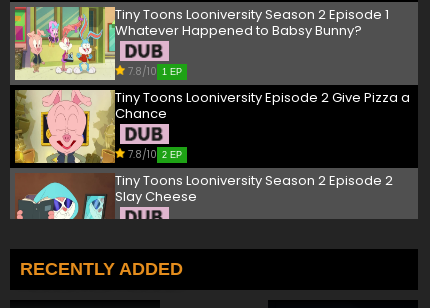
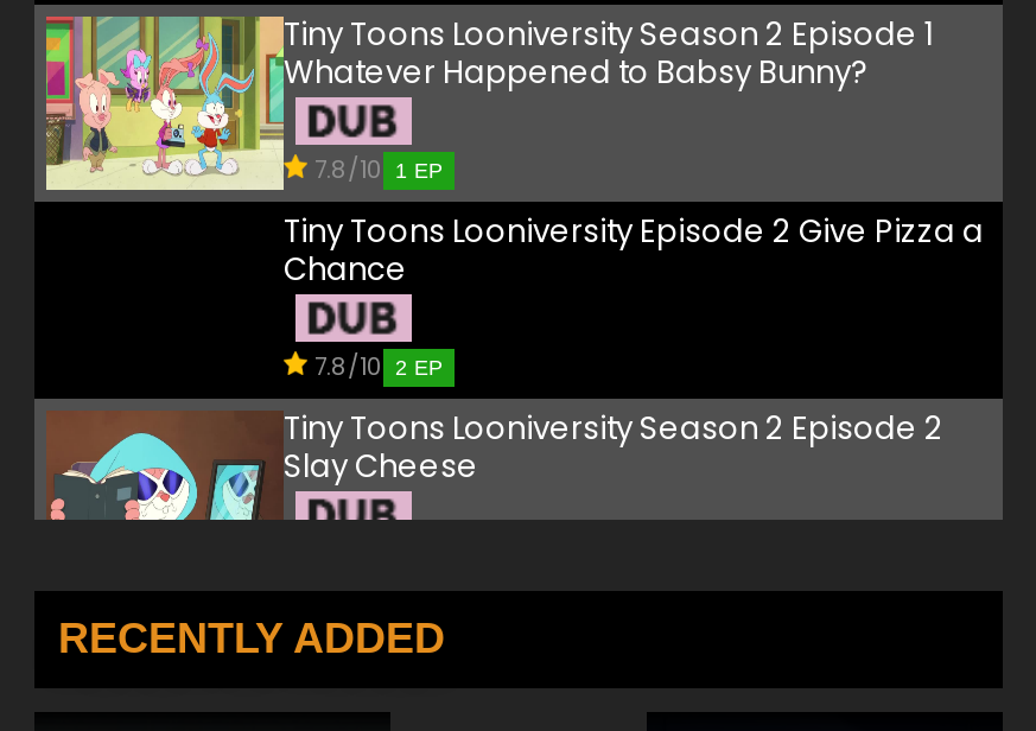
[14,89,116,164] [image] -> none

